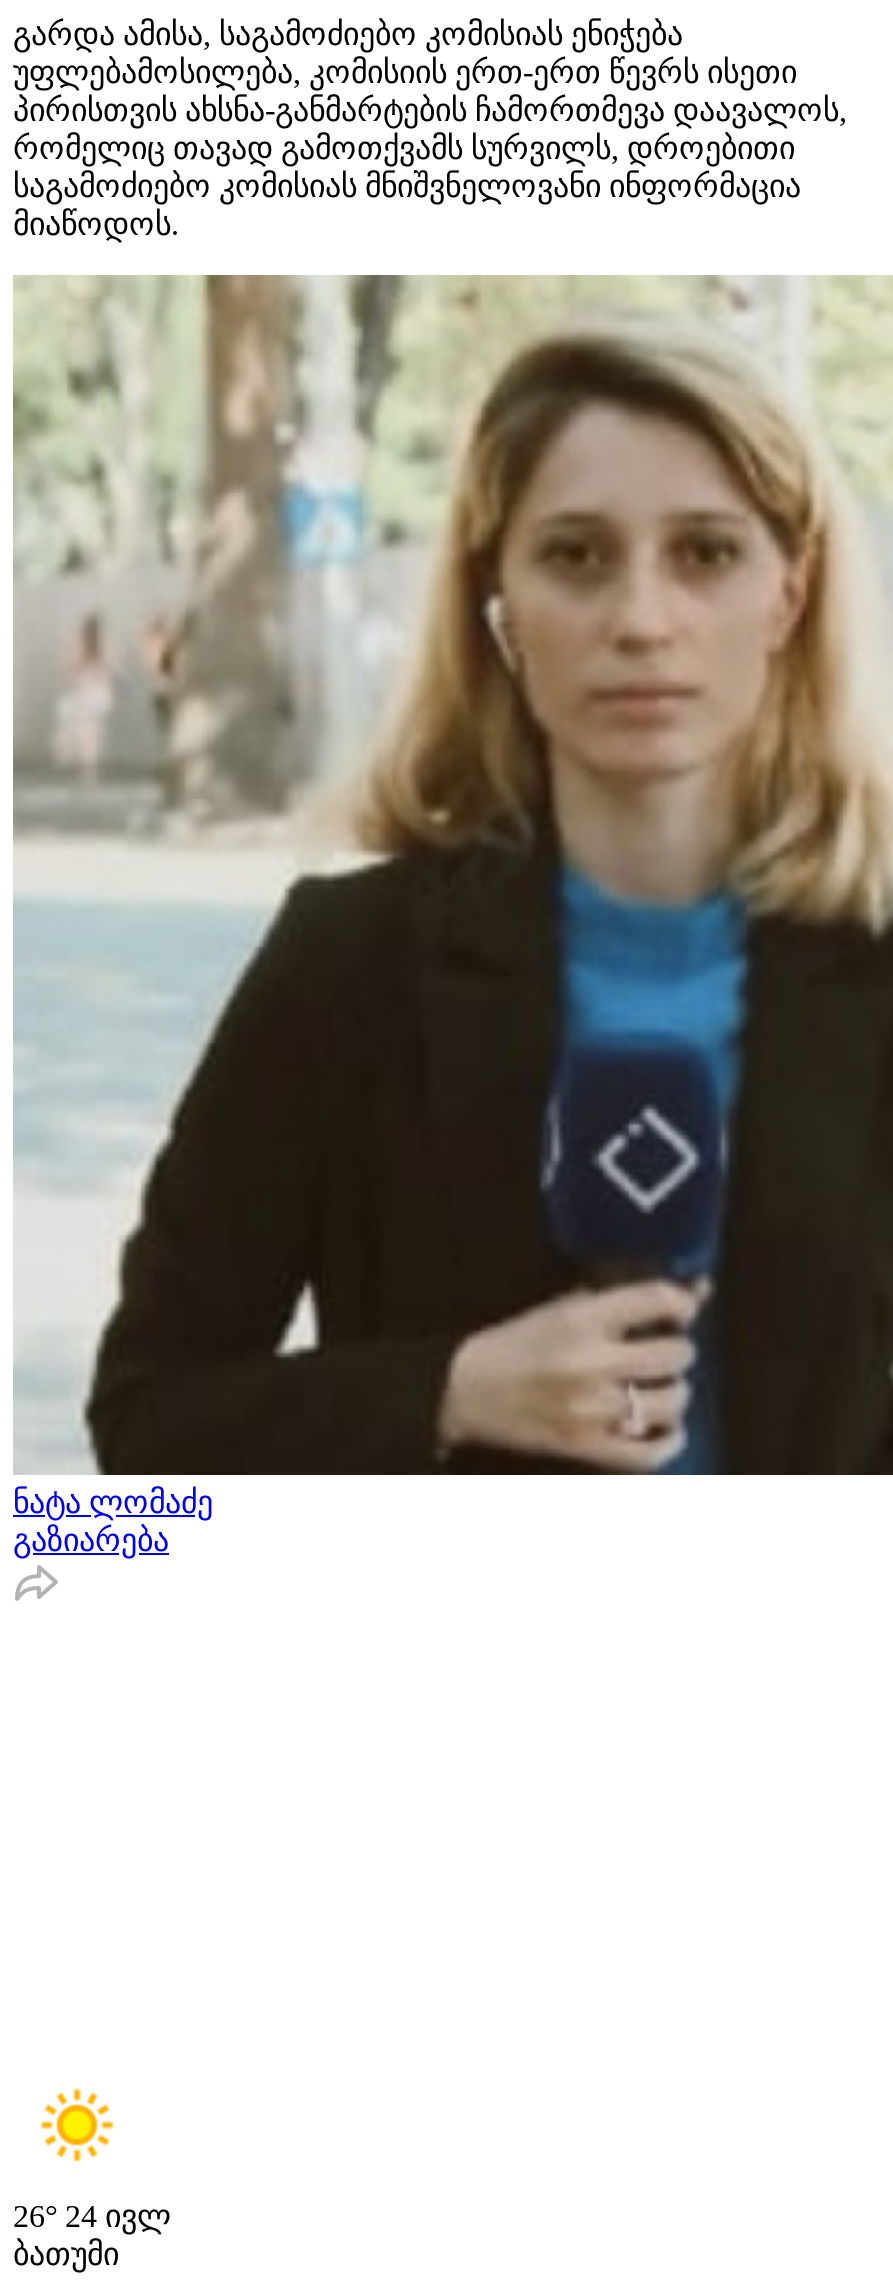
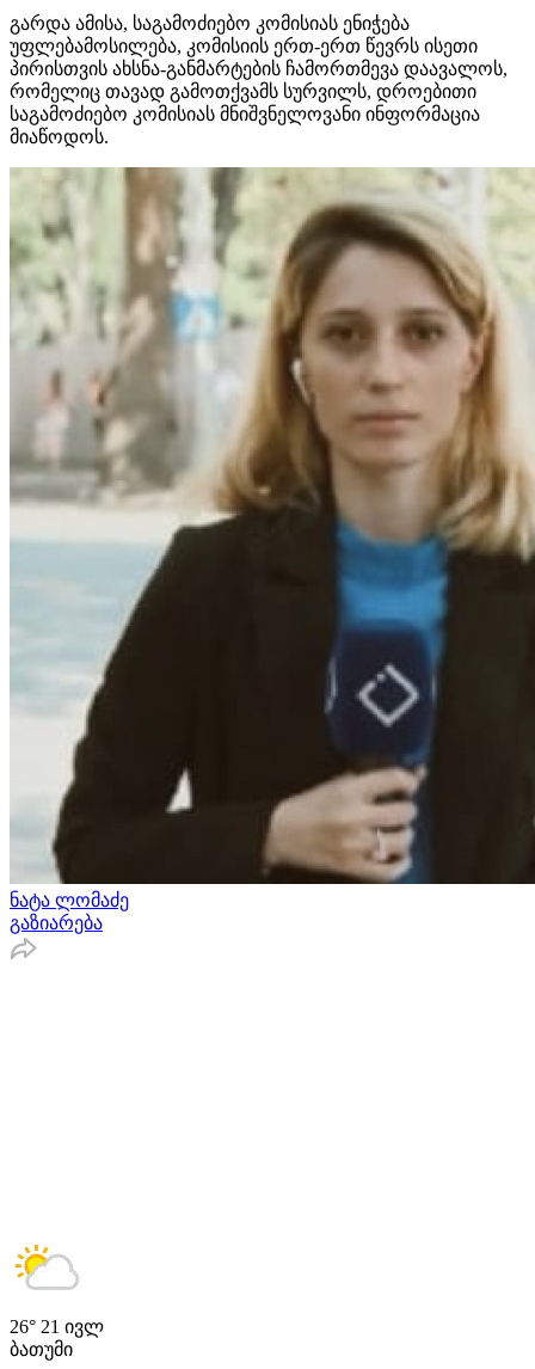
[13,2079,171,2232] [image] | 26° 24 ივლ -> [10,1244,104,1336] [image] | 26° 21 ივლ

